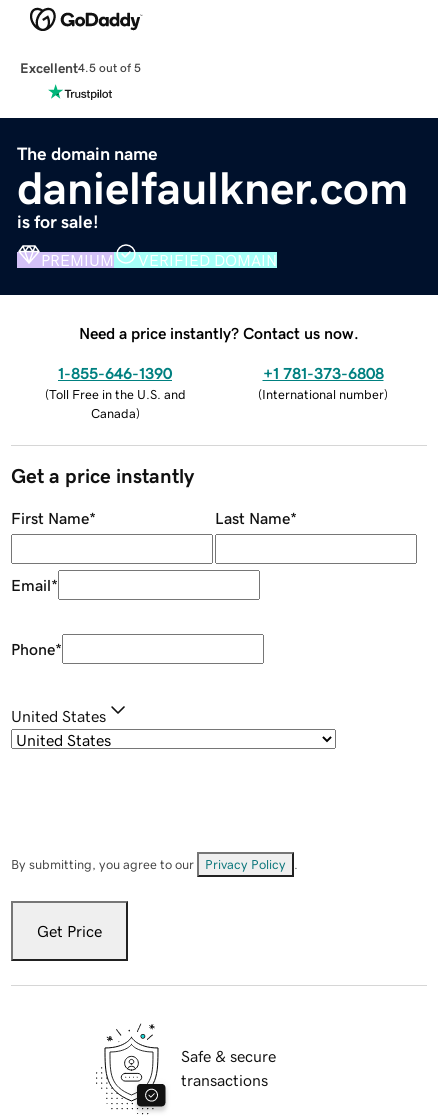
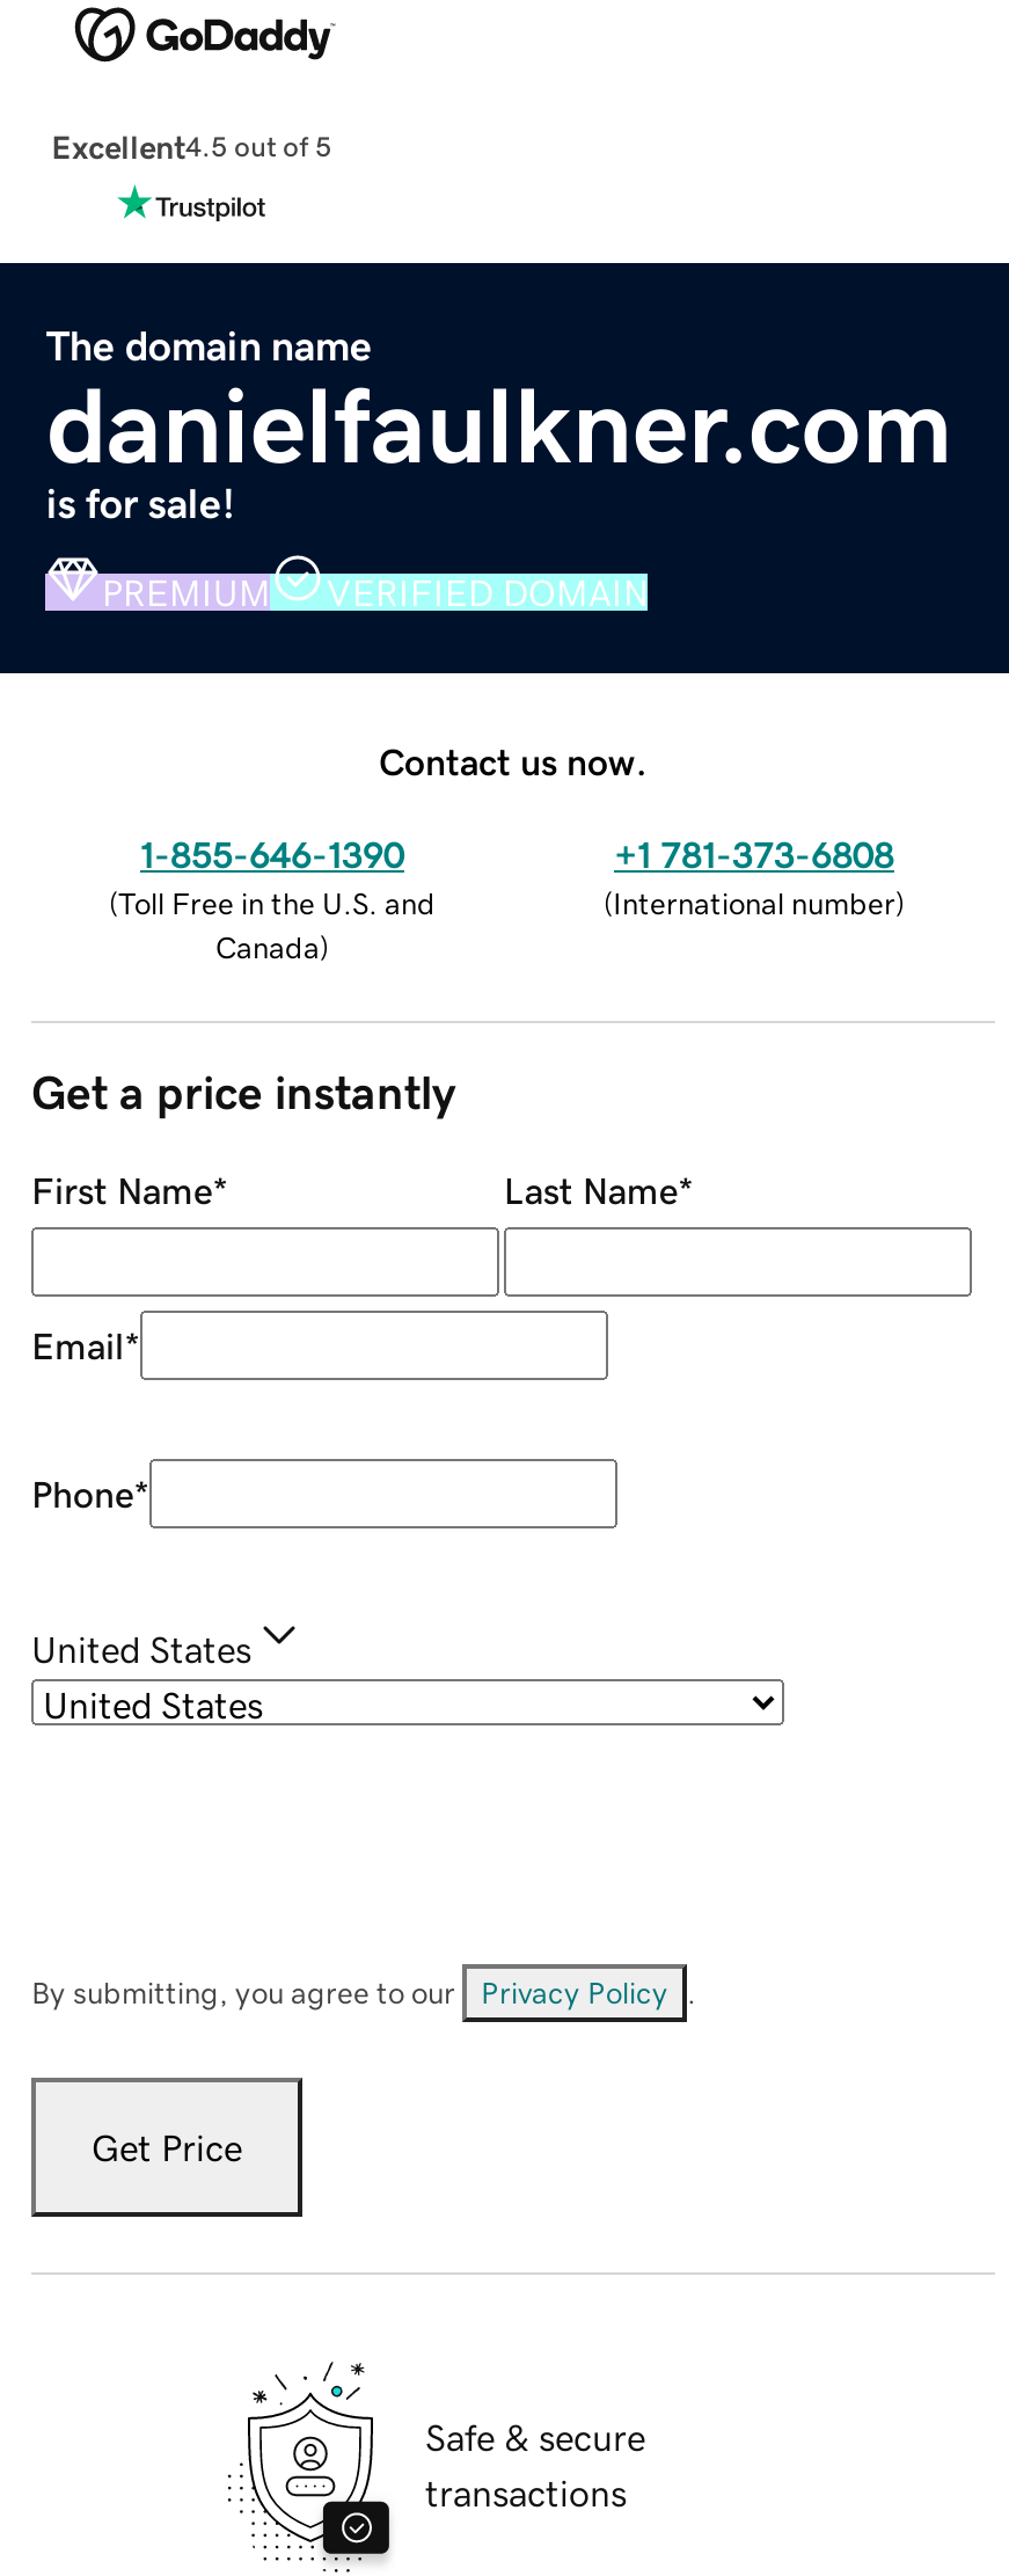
[79,325,359,341] Need a price instantly? Contact us now. -> [379,742,648,779] Contact us now.

